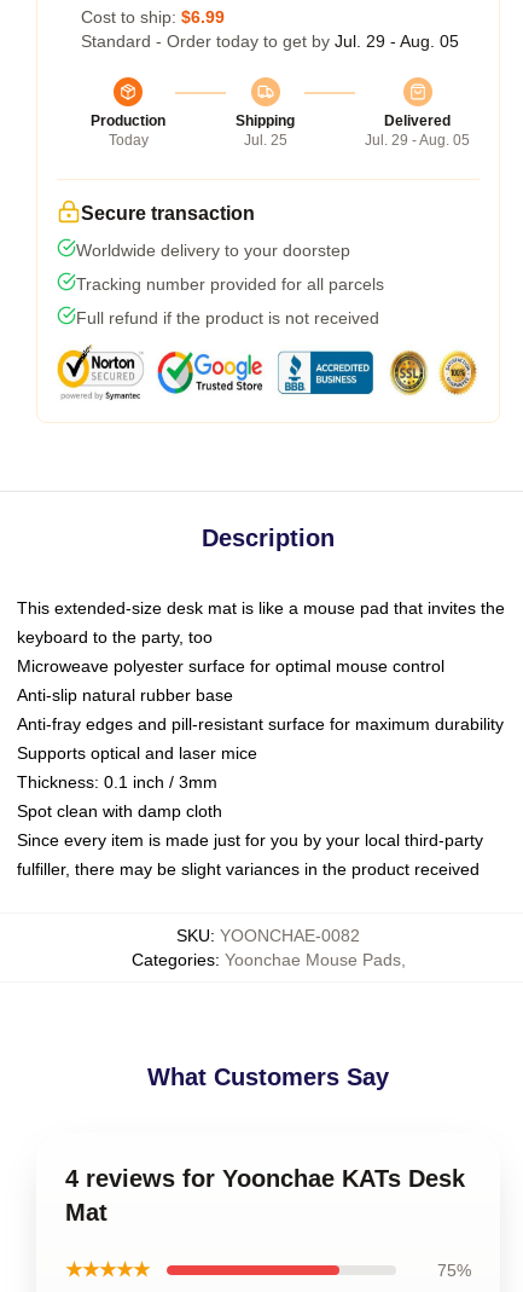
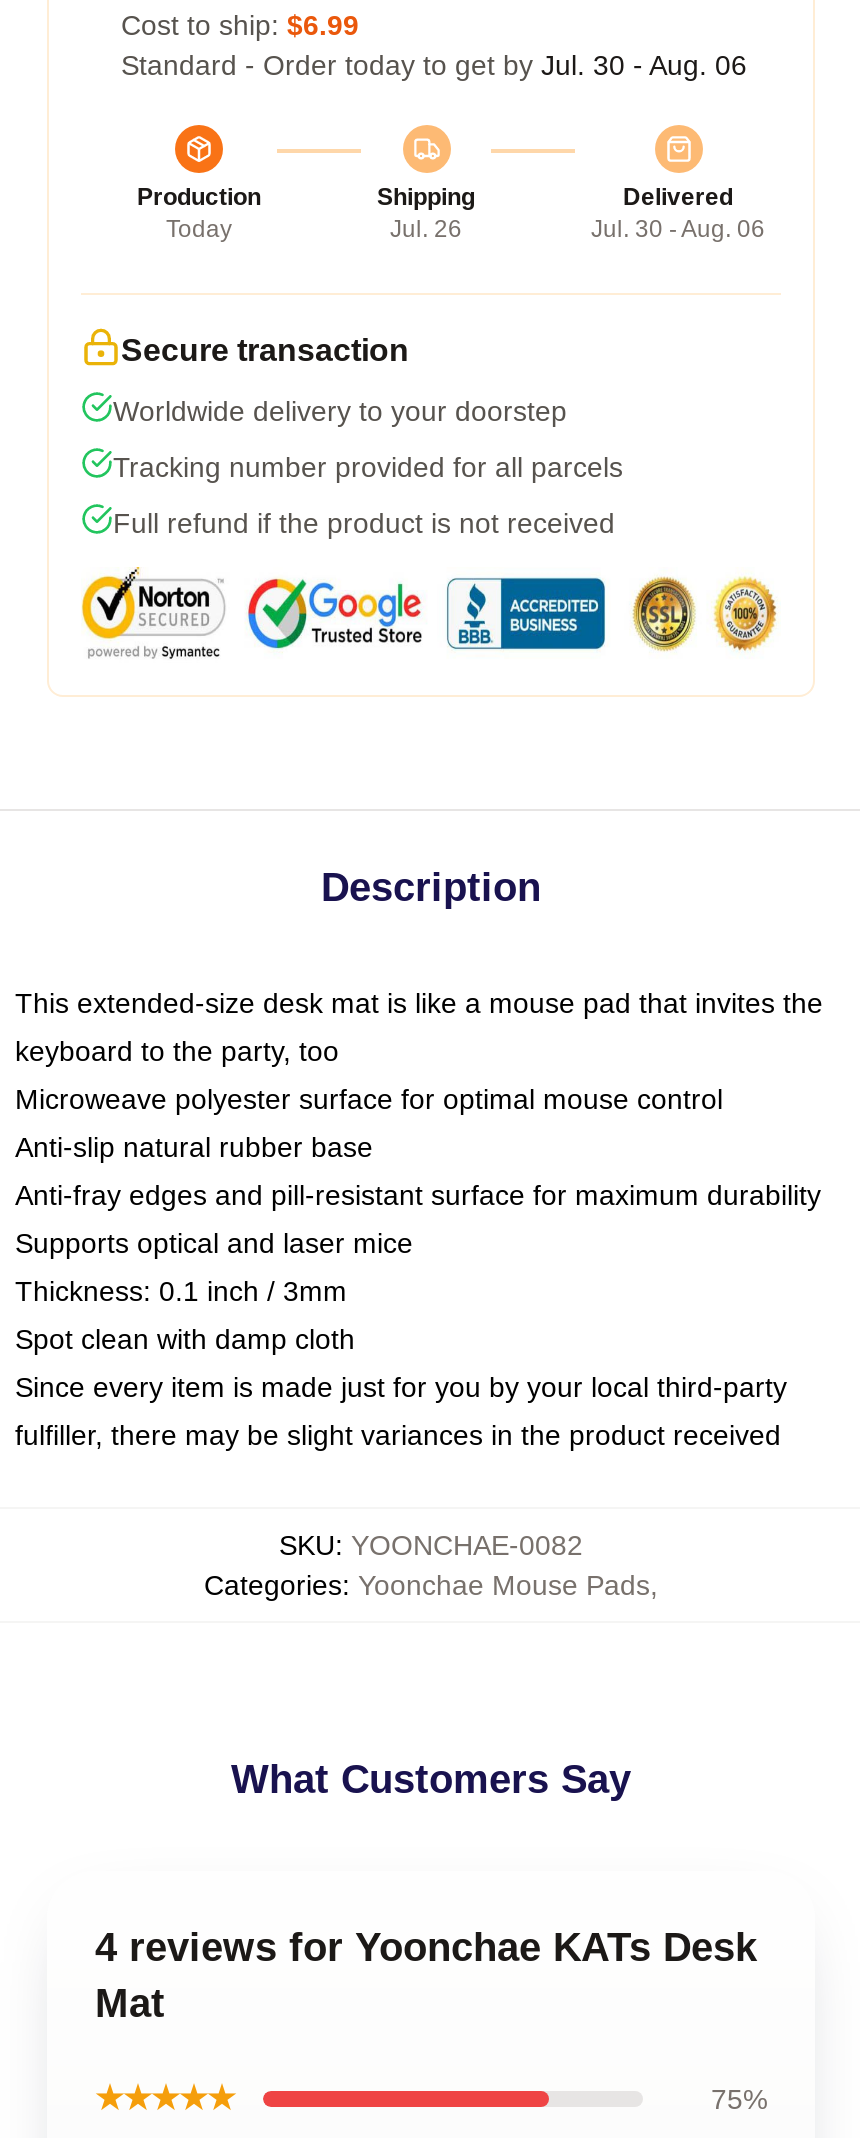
[81,31,459,50] Standard - Order today to get by Jul. 29 - Aug. 05 -> [121,48,747,80] Standard - Order today to get by Jul. 30 - Aug. 06
[243,131,287,148] Jul. 25 -> [390,214,462,242] Jul. 26
[365,131,470,148] Jul. 29 - Aug. 05 -> [591,214,765,242] Jul. 30 - Aug. 06

